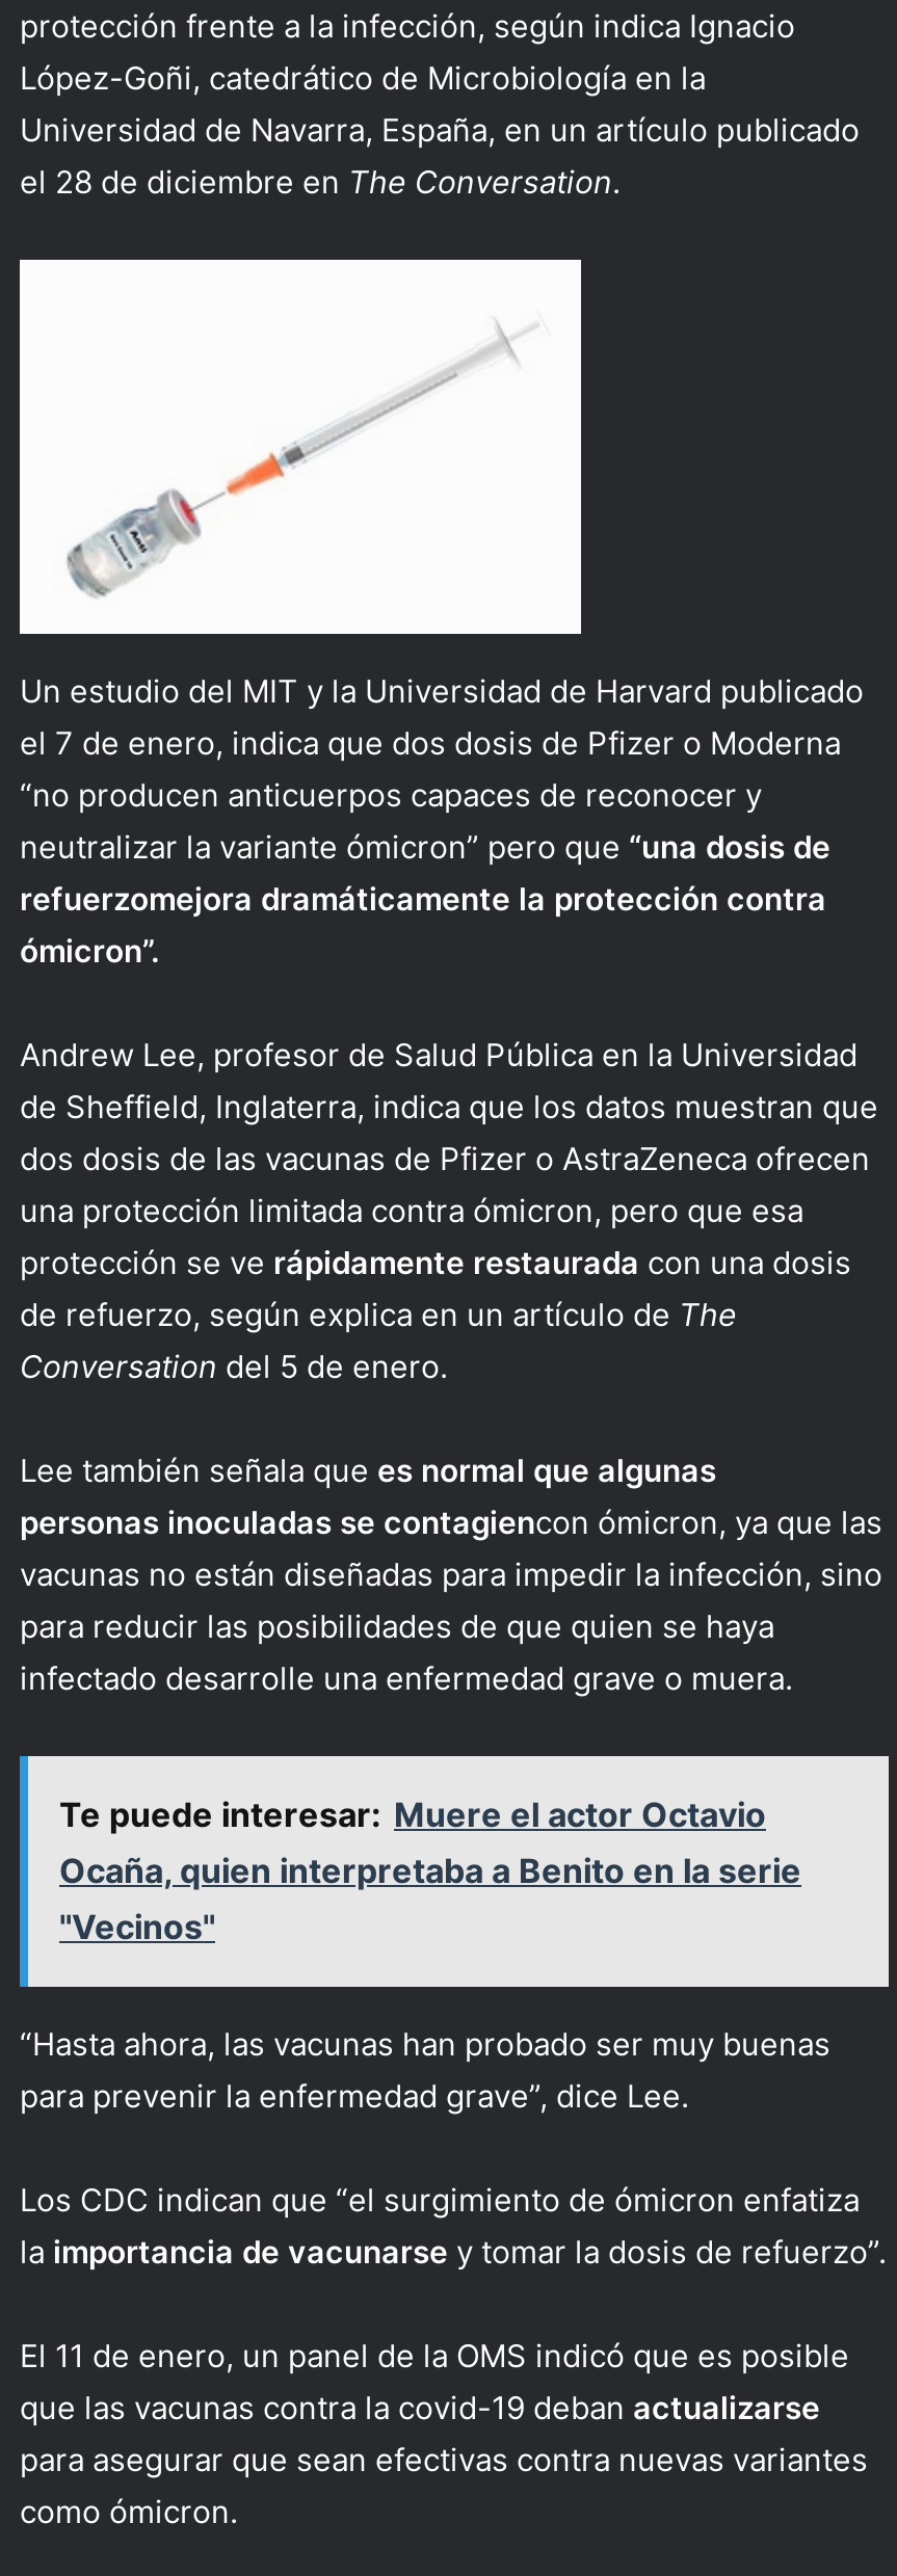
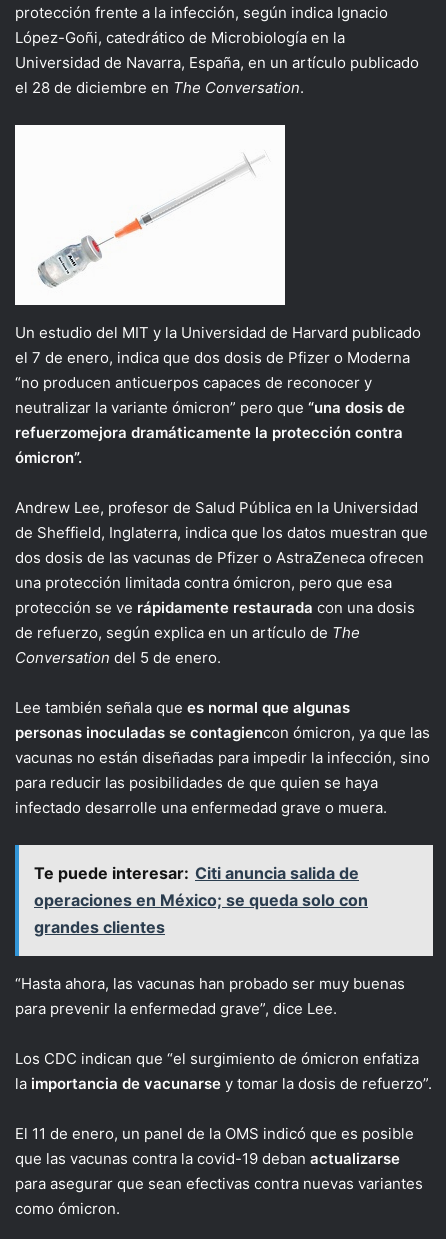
[59,1794,801,1948] Te puede interesar: Muere el actor Octavio | Ocaña, quien interpretaba a Benito en la serie | "Vecinos" -> [34,863,368,937] Te puede interesar: Citi anuncia salida de | operaciones en México; se queda solo con | grandes clientes

